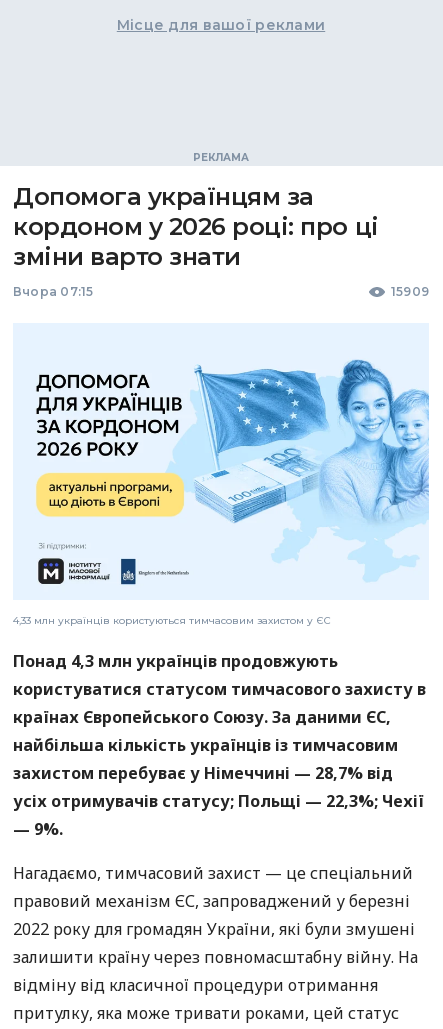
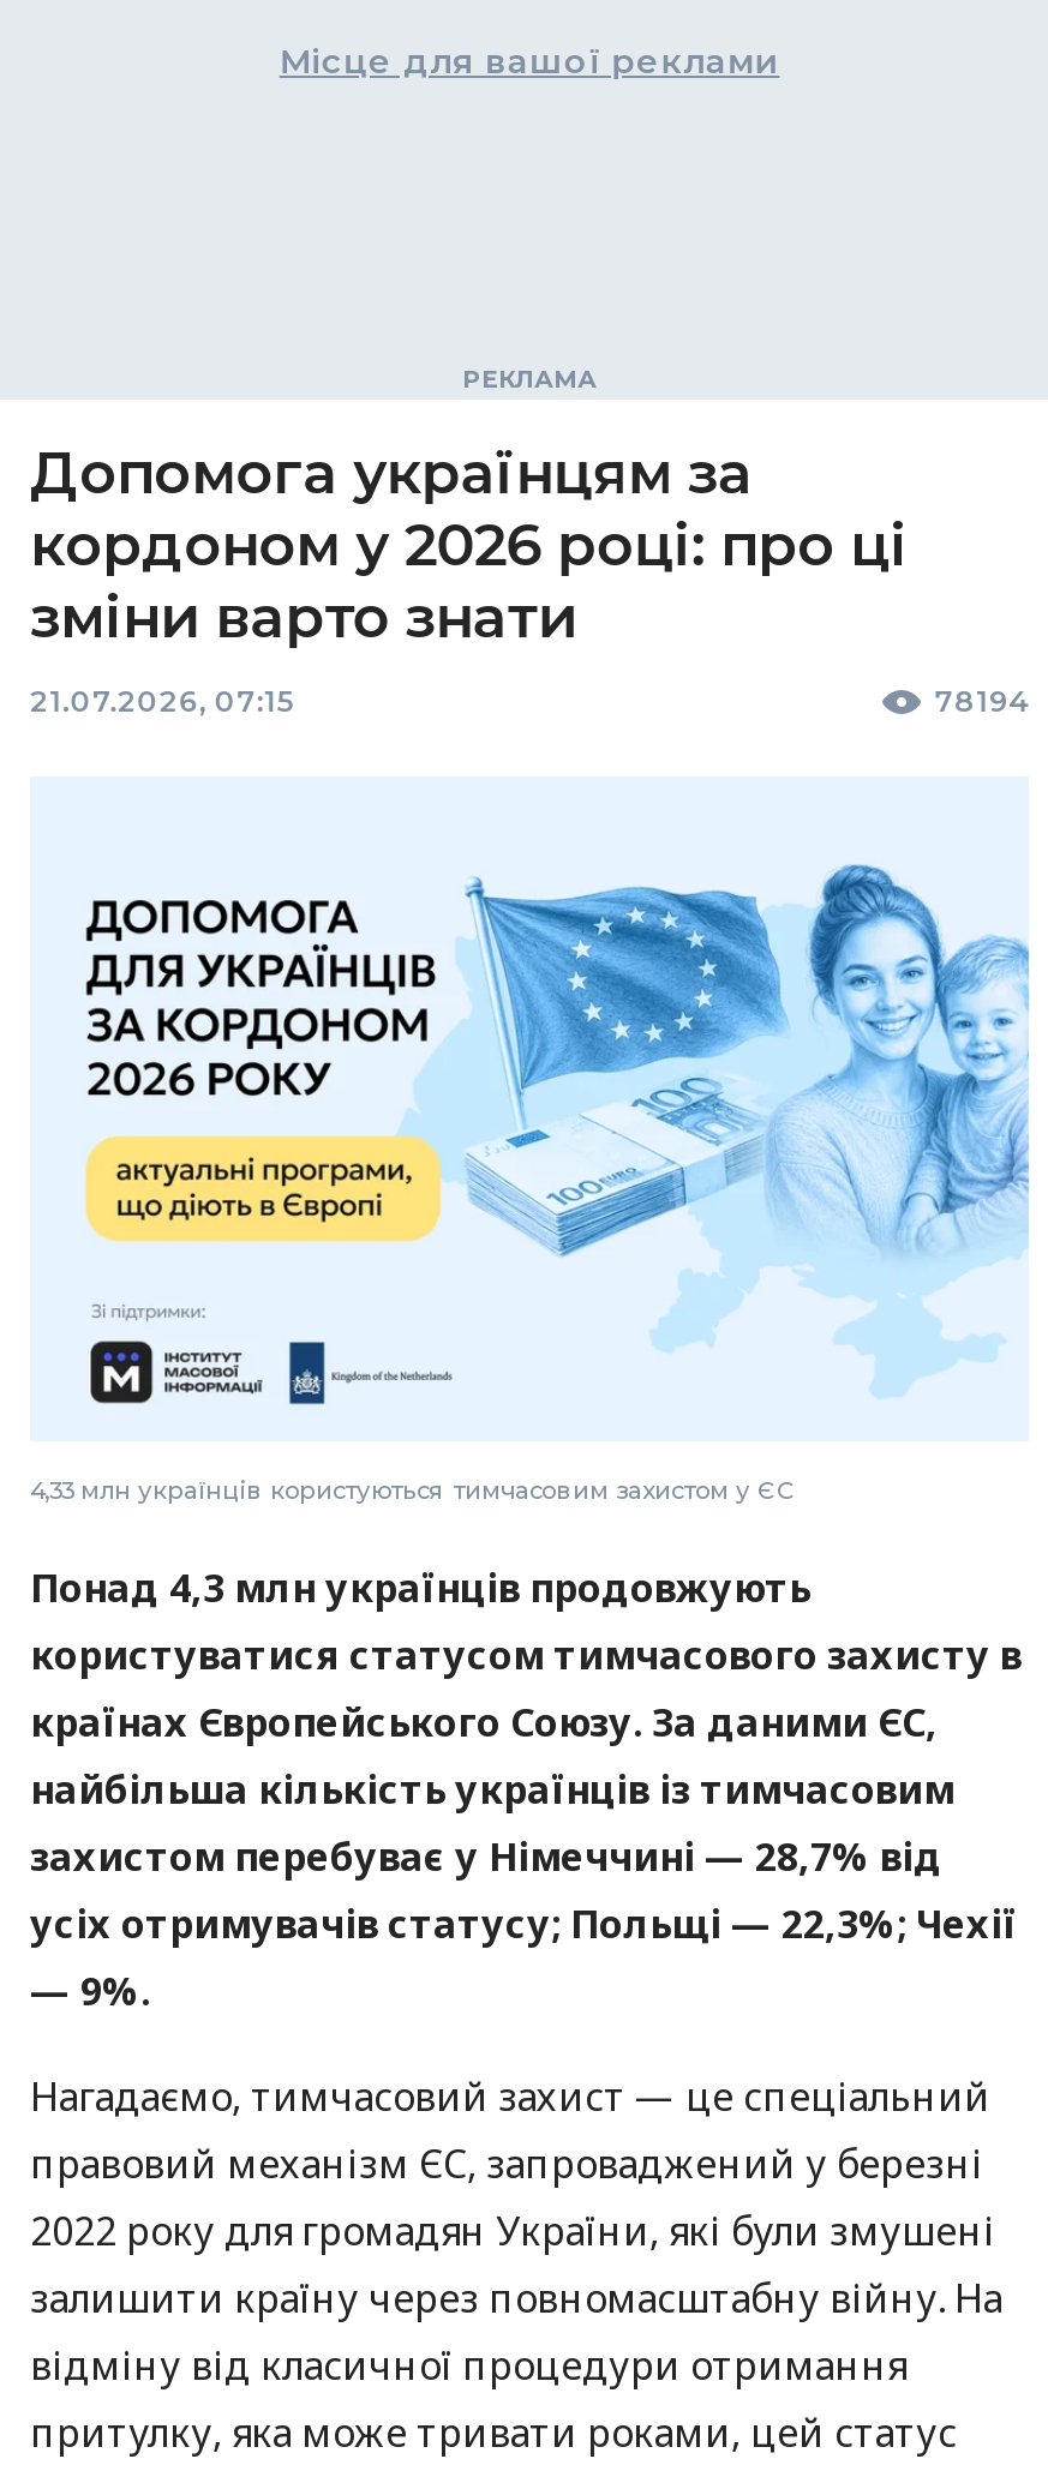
[13,284,429,299] Вчора 07:15 | 15909 -> [30,683,1029,719] 21.07.2026, 07:15 | 78194

